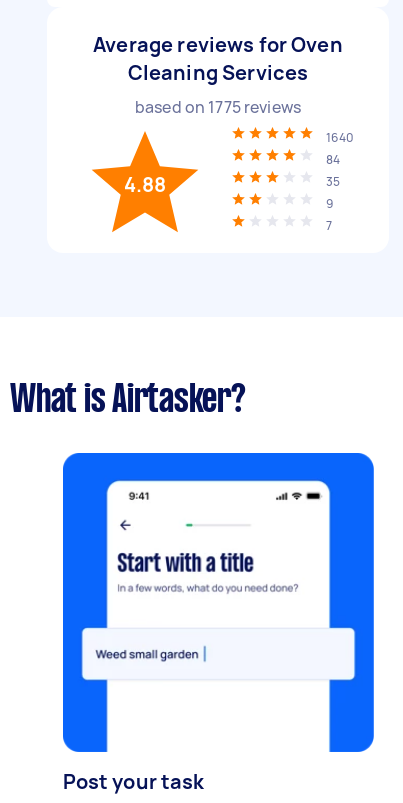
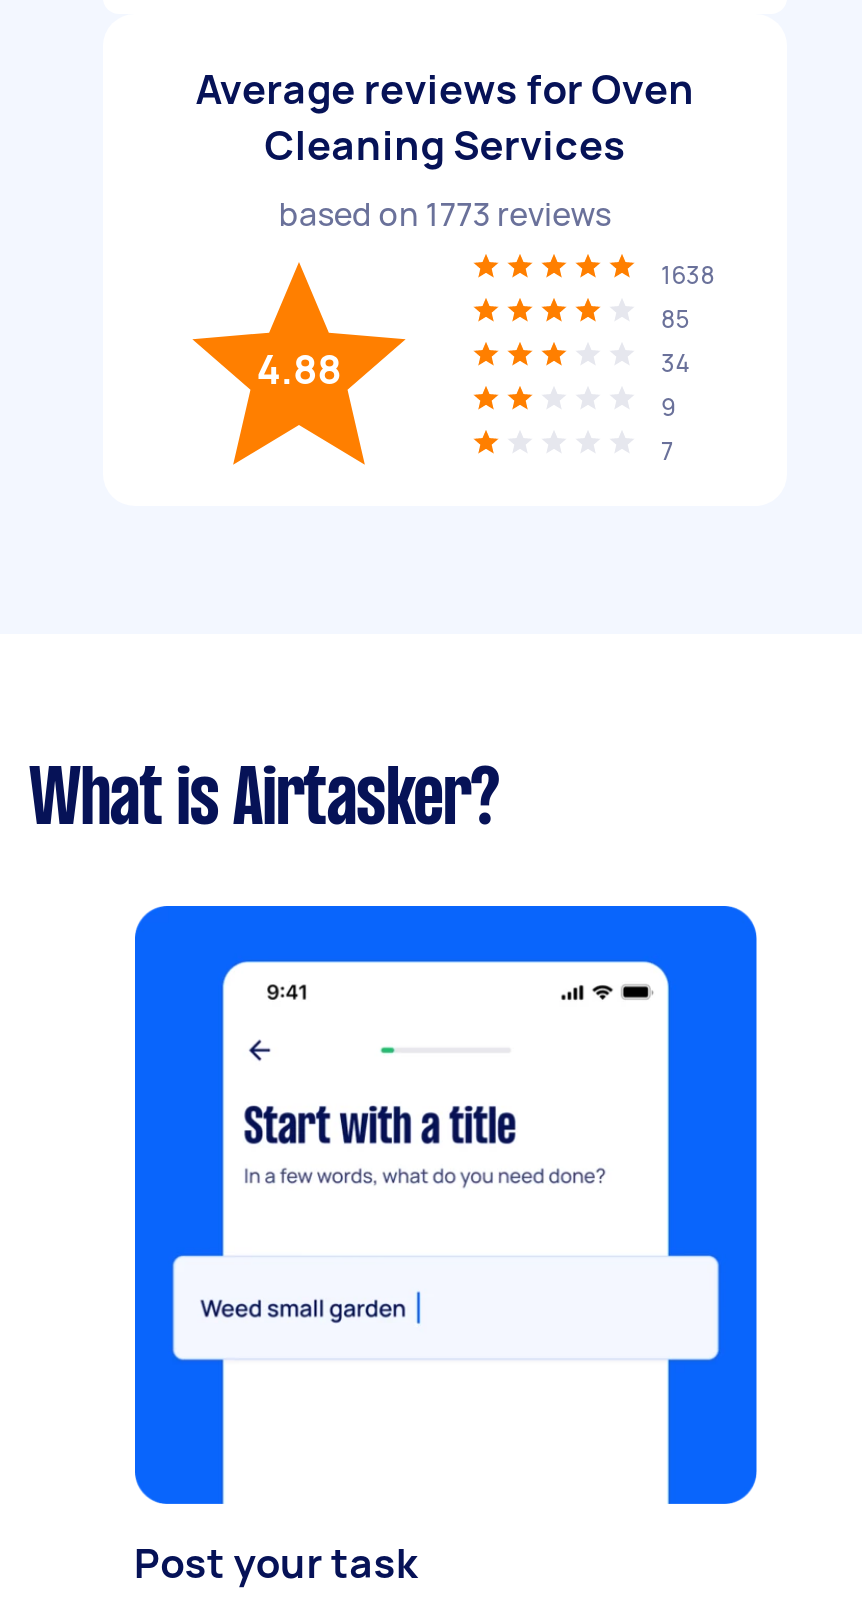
[135,96,301,118] based on 1775 reviews -> [279,192,611,236] based on 1773 reviews
[326,129,354,146] 1640 -> [661,258,715,292] 1638
[326,151,340,168] 84 -> [661,302,690,336] 85
[326,173,340,190] 35 -> [661,346,690,380] 34

